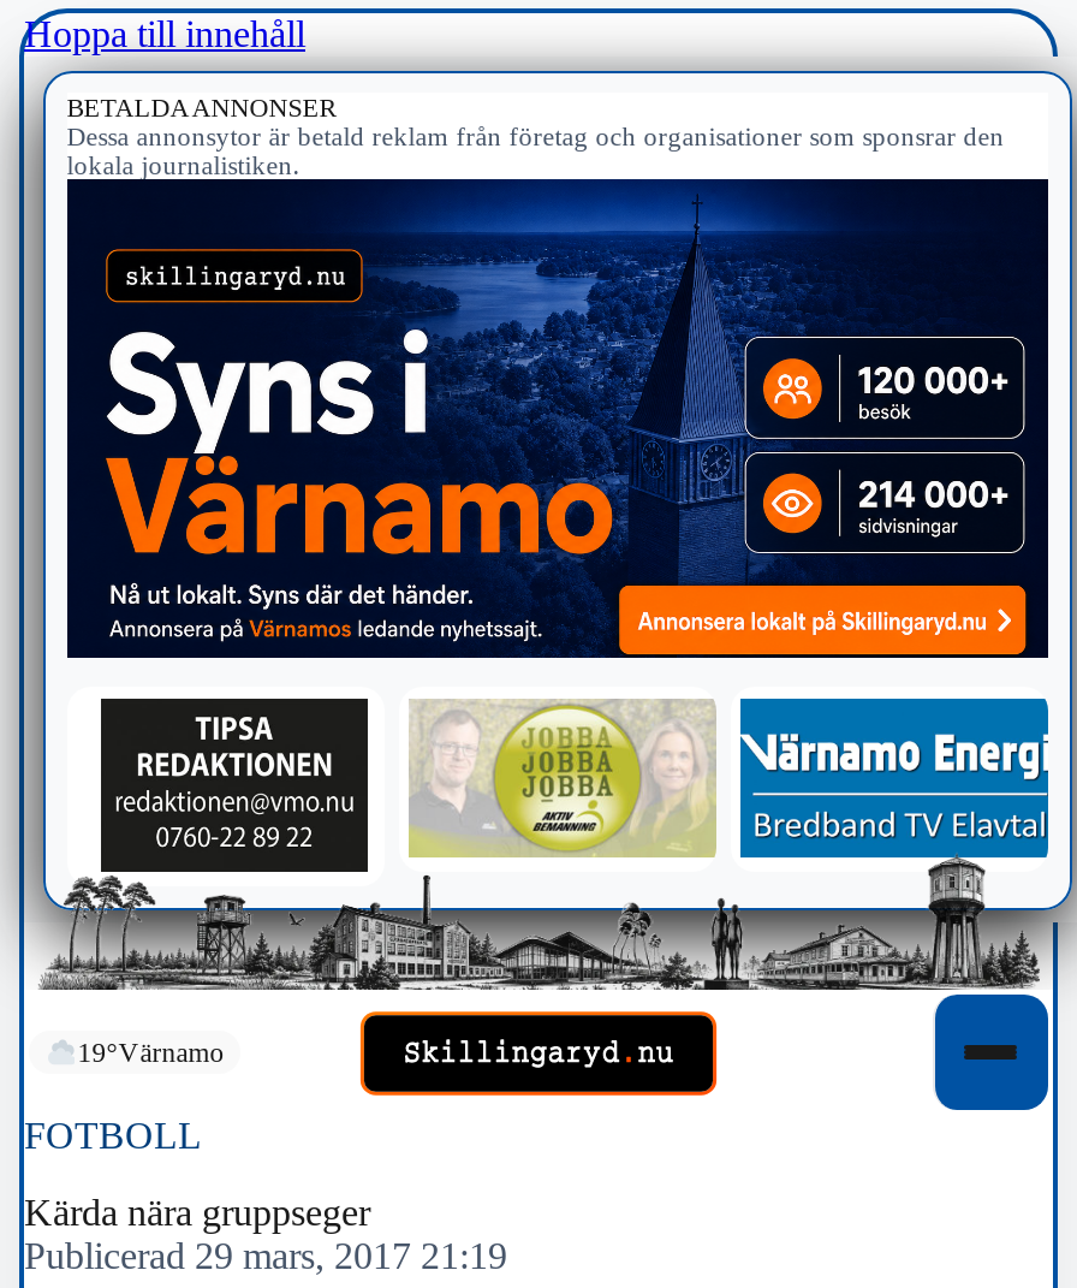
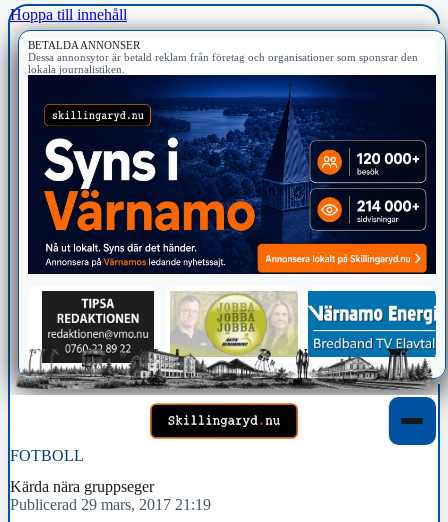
[41,838,1051,997] [image] -> [16,348,433,398] [image]
[77,1039,224,1067] 19°Värnamo -> none

